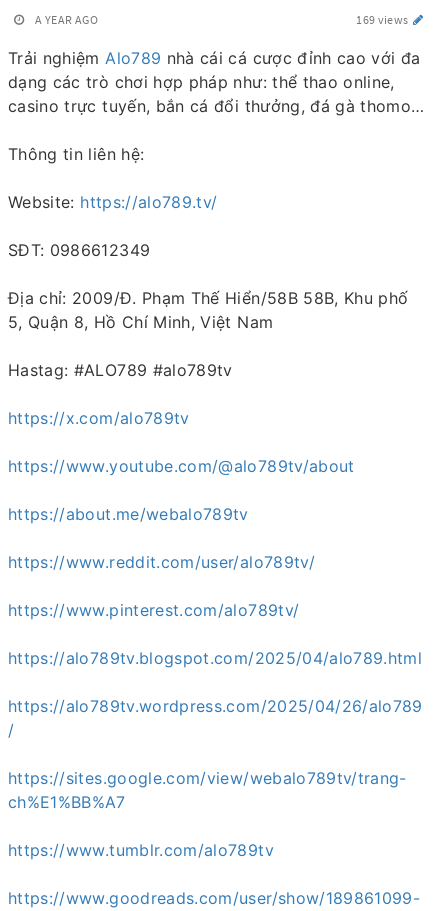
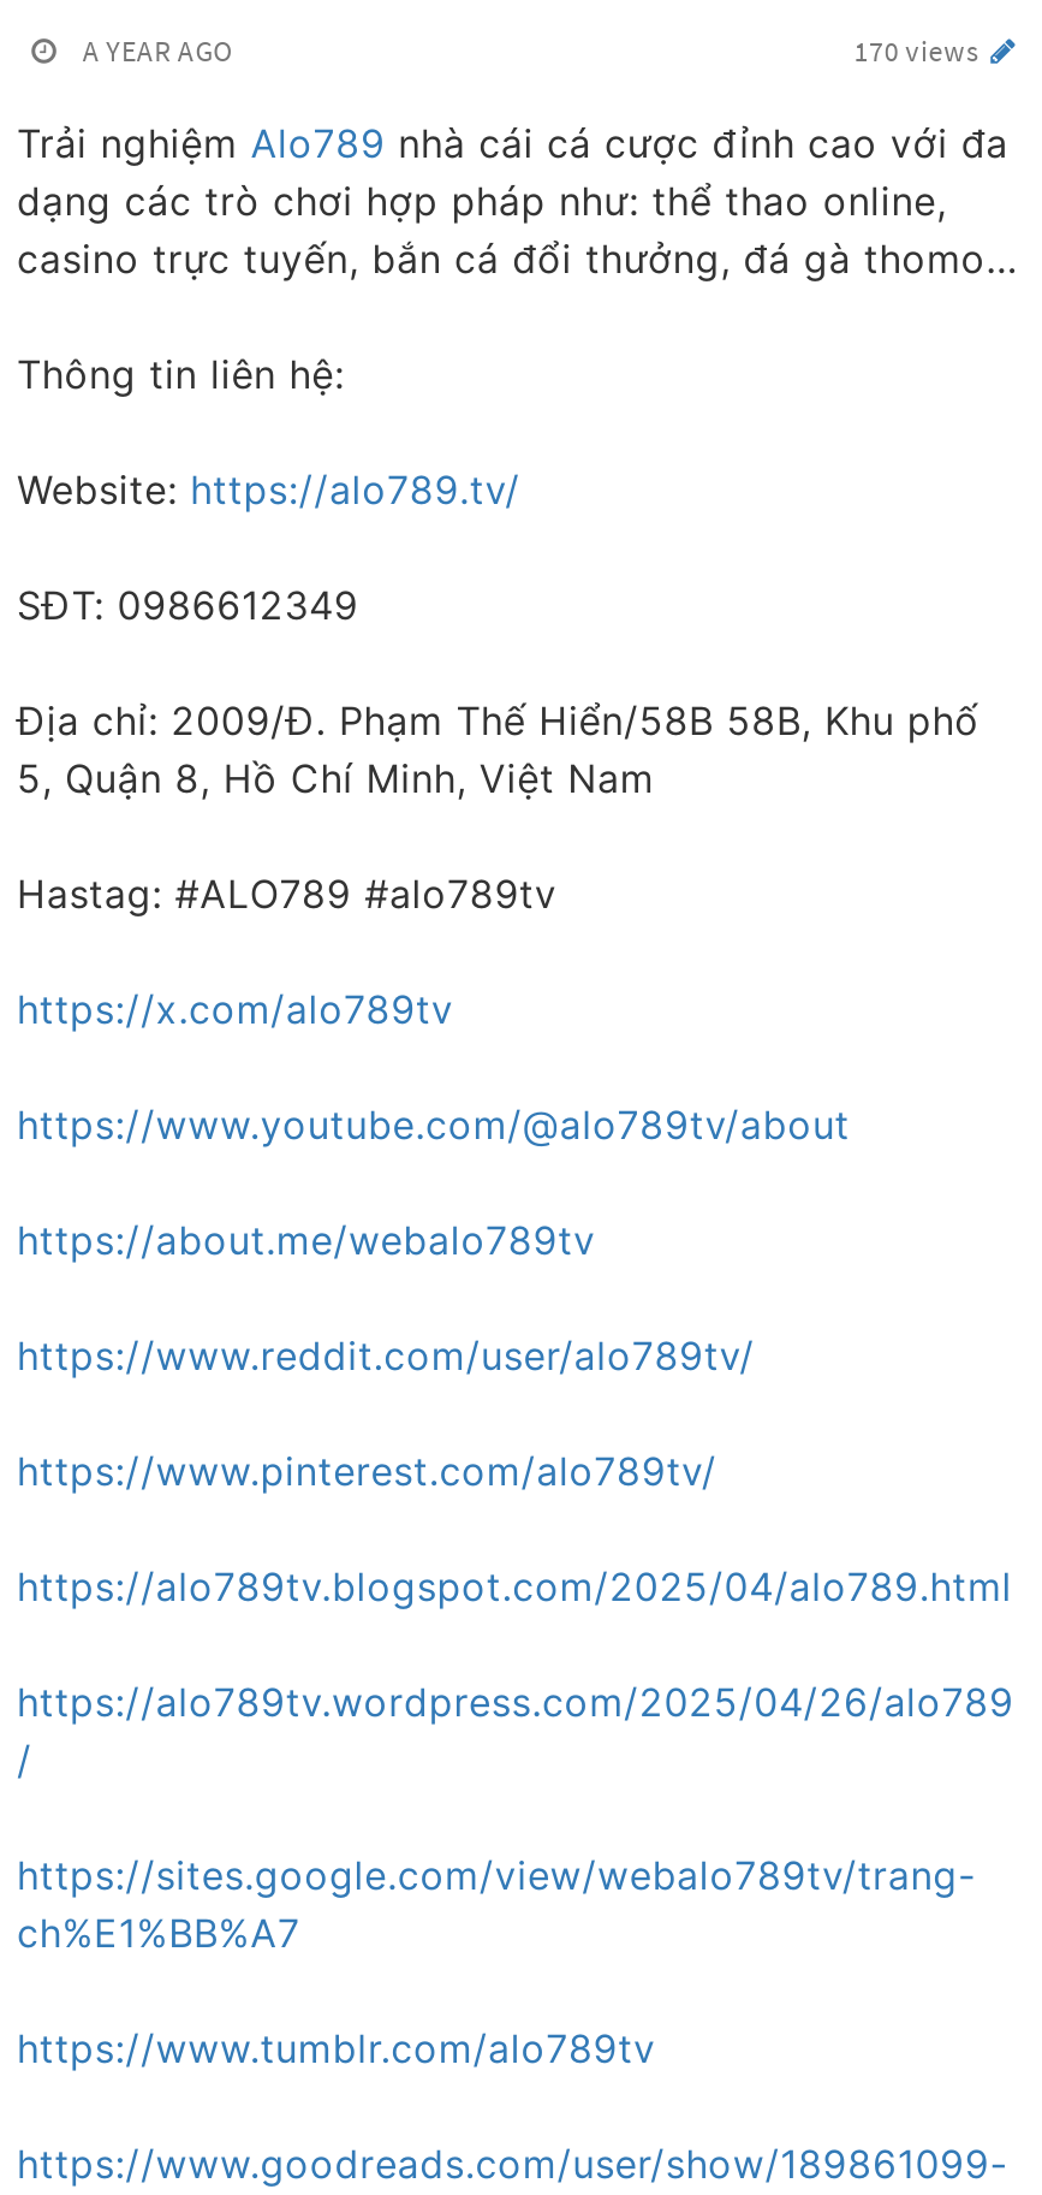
[356,12,411,27] 169 views -> [854,32,985,69] 170 views

